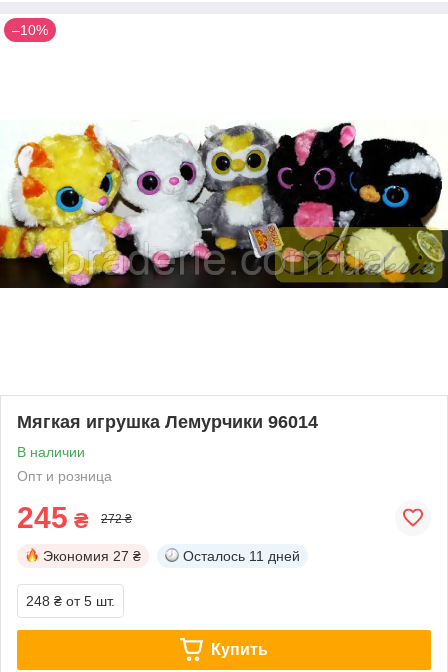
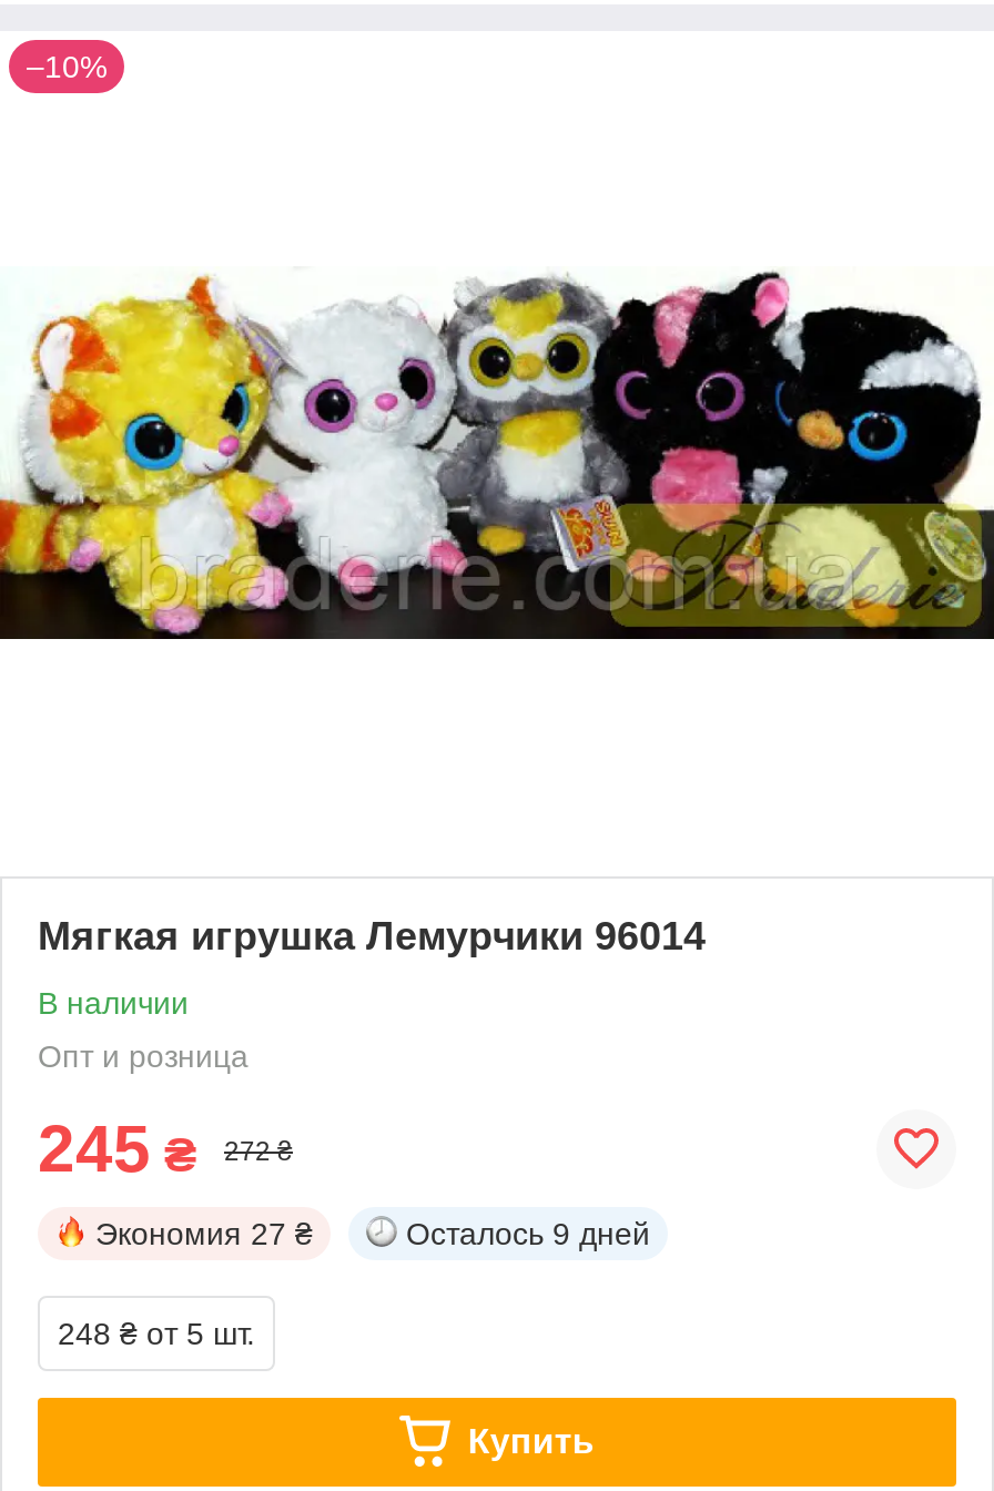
[183,548,300,564] Осталось 11 дней -> [406,1215,650,1251] Осталось 9 дней

